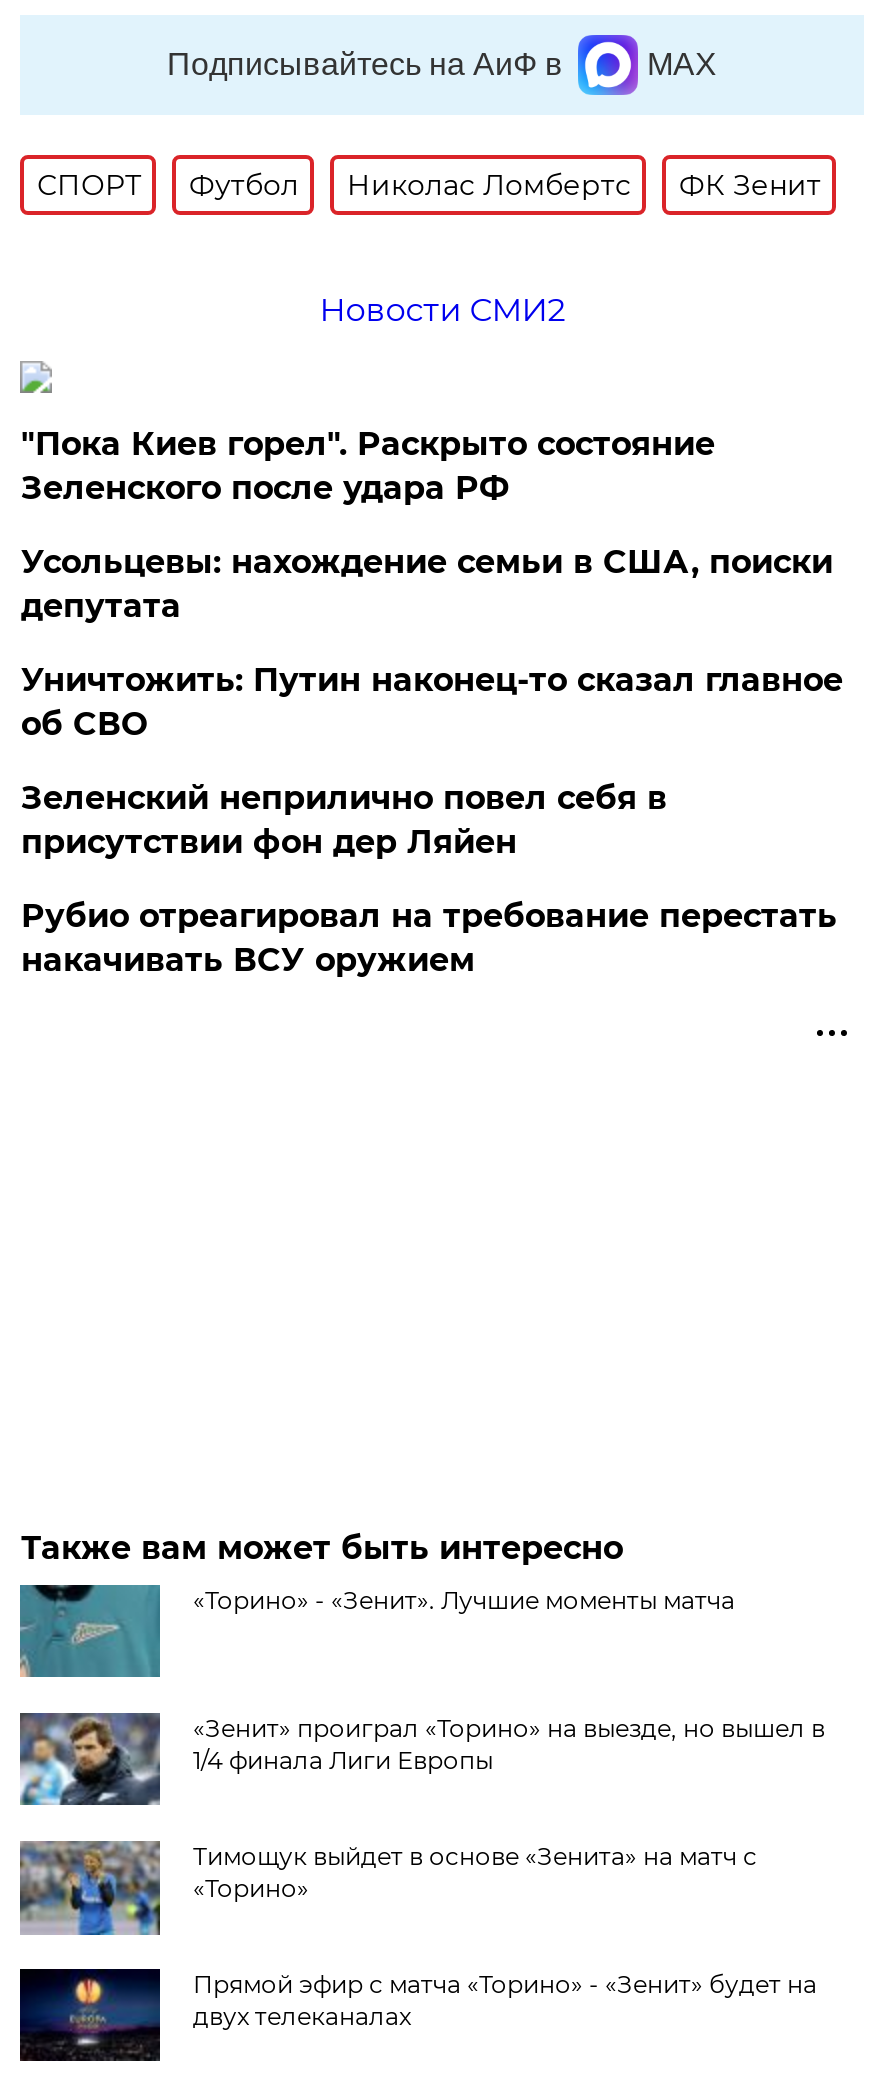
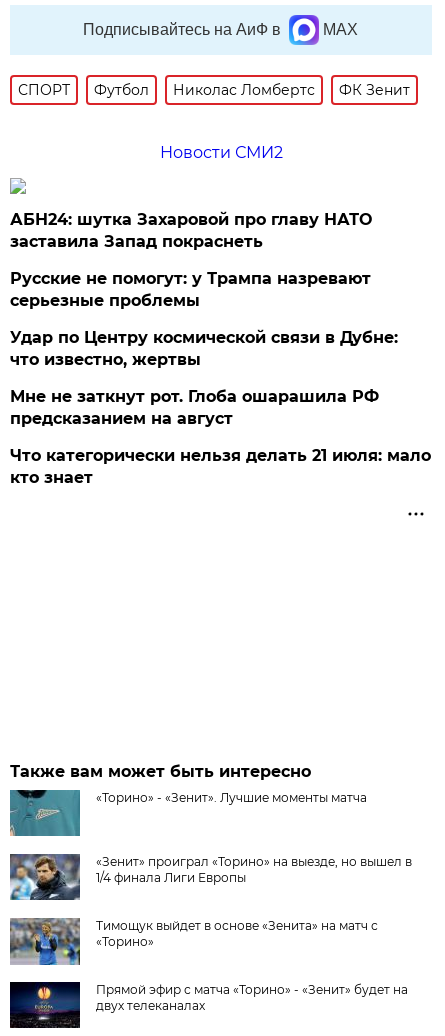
[21,425,715,507] "Пока Киев горел". Раскрыто состояние | Зеленского после удара РФ -> [10,210,372,251] АБН24: шутка Захаровой про главу НАТО | заставила Запад покраснеть
[21,543,833,625] Усольцевы: нахождение семьи в США, поиски | депутата -> [10,269,371,310] Русские не помогут: у Трампа назревают | серьезные проблемы
[21,661,843,743] Уничтожить: Путин наконец-то сказал главное | об СВО -> [10,328,398,369] Удар по Центру космической связи в Дубне: | что известно, жертвы
[21,779,667,861] Зеленский неприлично повел cебя в | присутствии фон дер Ляйен -> [10,387,379,428] Мне не заткнут рот. Глоба ошарашила РФ | предсказанием на август
[21,897,837,979] Рубио отреагировал на требование перестать | накачивать ВСУ оружием -> [10,446,431,487] Что категорически нельзя делать 21 июля: мало | кто знает

